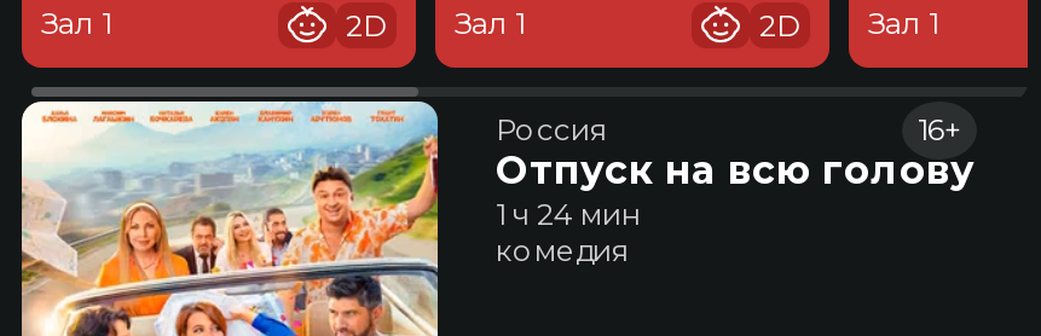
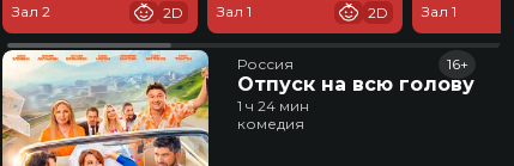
[41,4,111,40] Зал 1 -> [12,2,50,20] Зал 2

